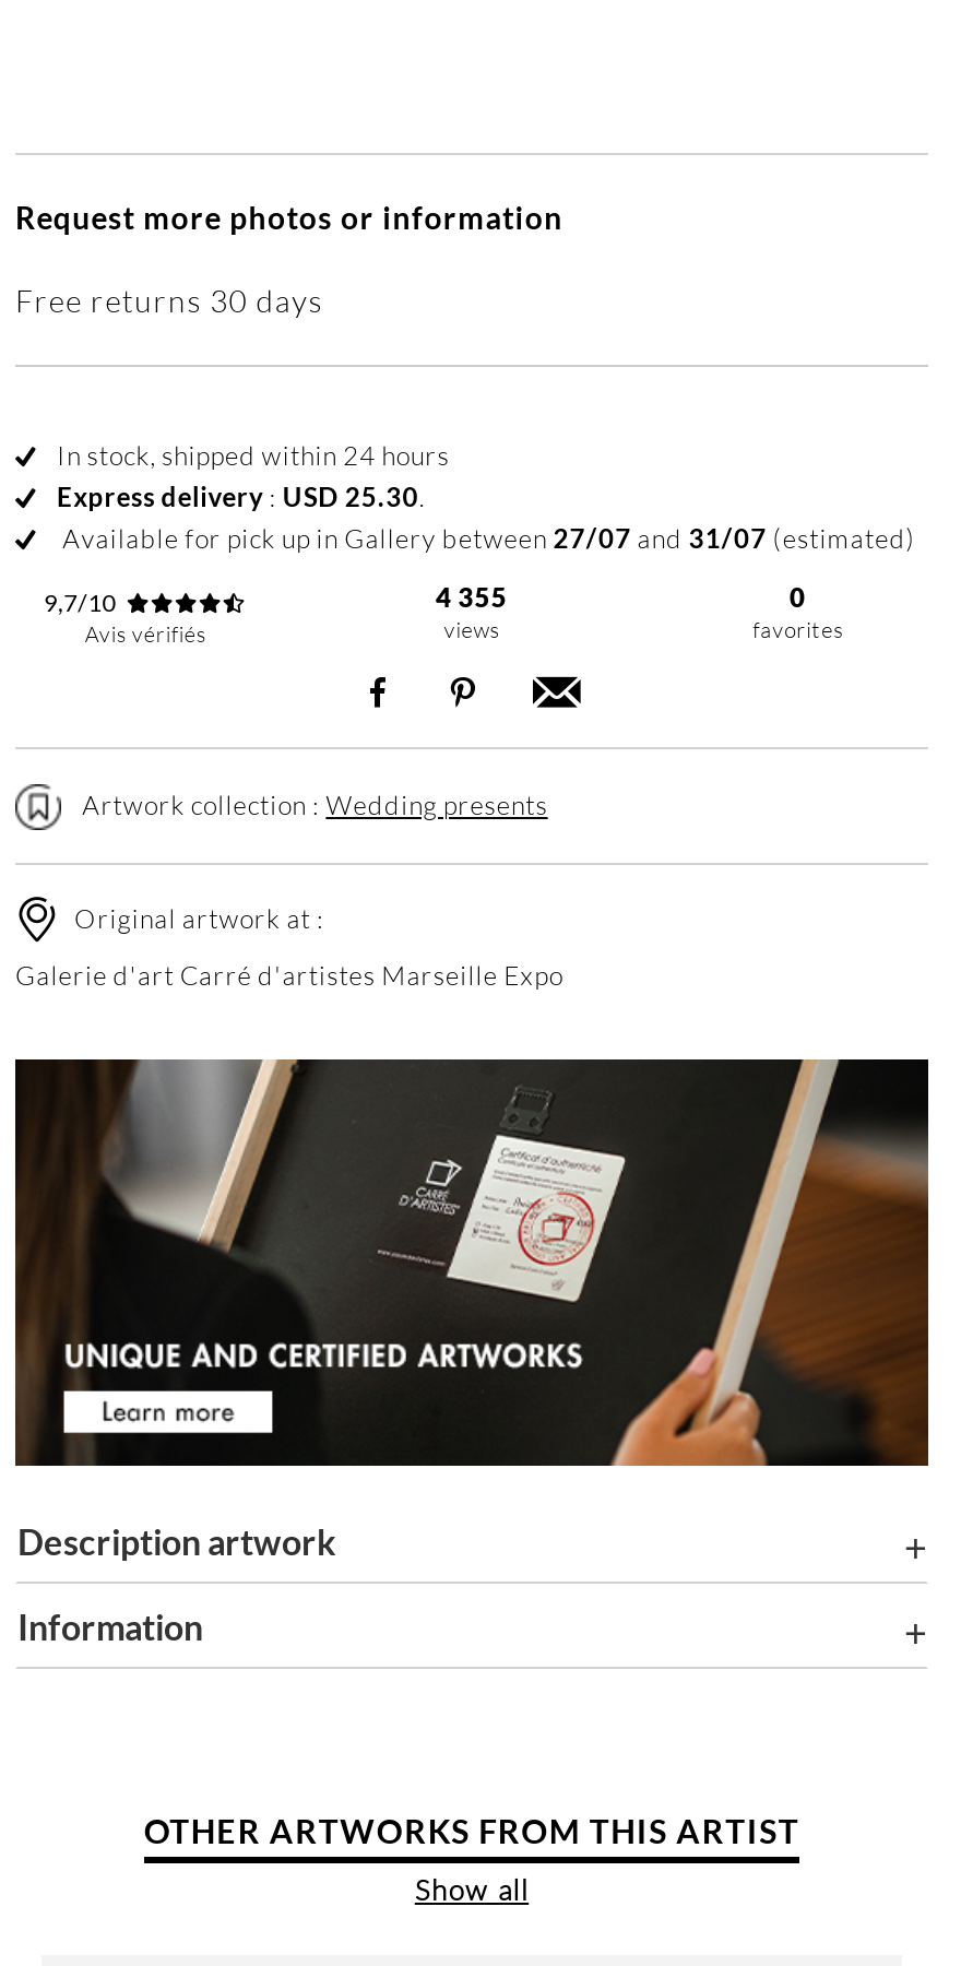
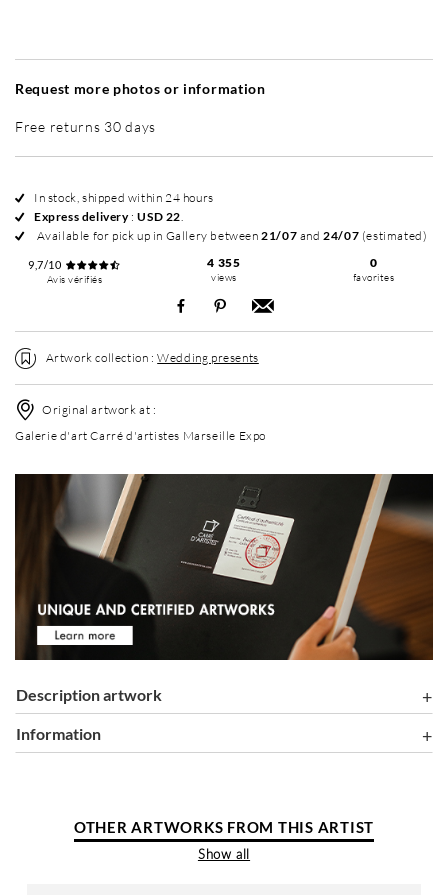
[57,481,425,513] Express delivery: USD 25.30. -> [34,209,184,224] Express delivery: USD 22.
[57,522,916,555] Available for pick up in Gallery between 27/07 and 31/07 (estimated) -> [34,228,427,243] Available for pick up in Gallery between 21/07 and 24/07 (estimated)

